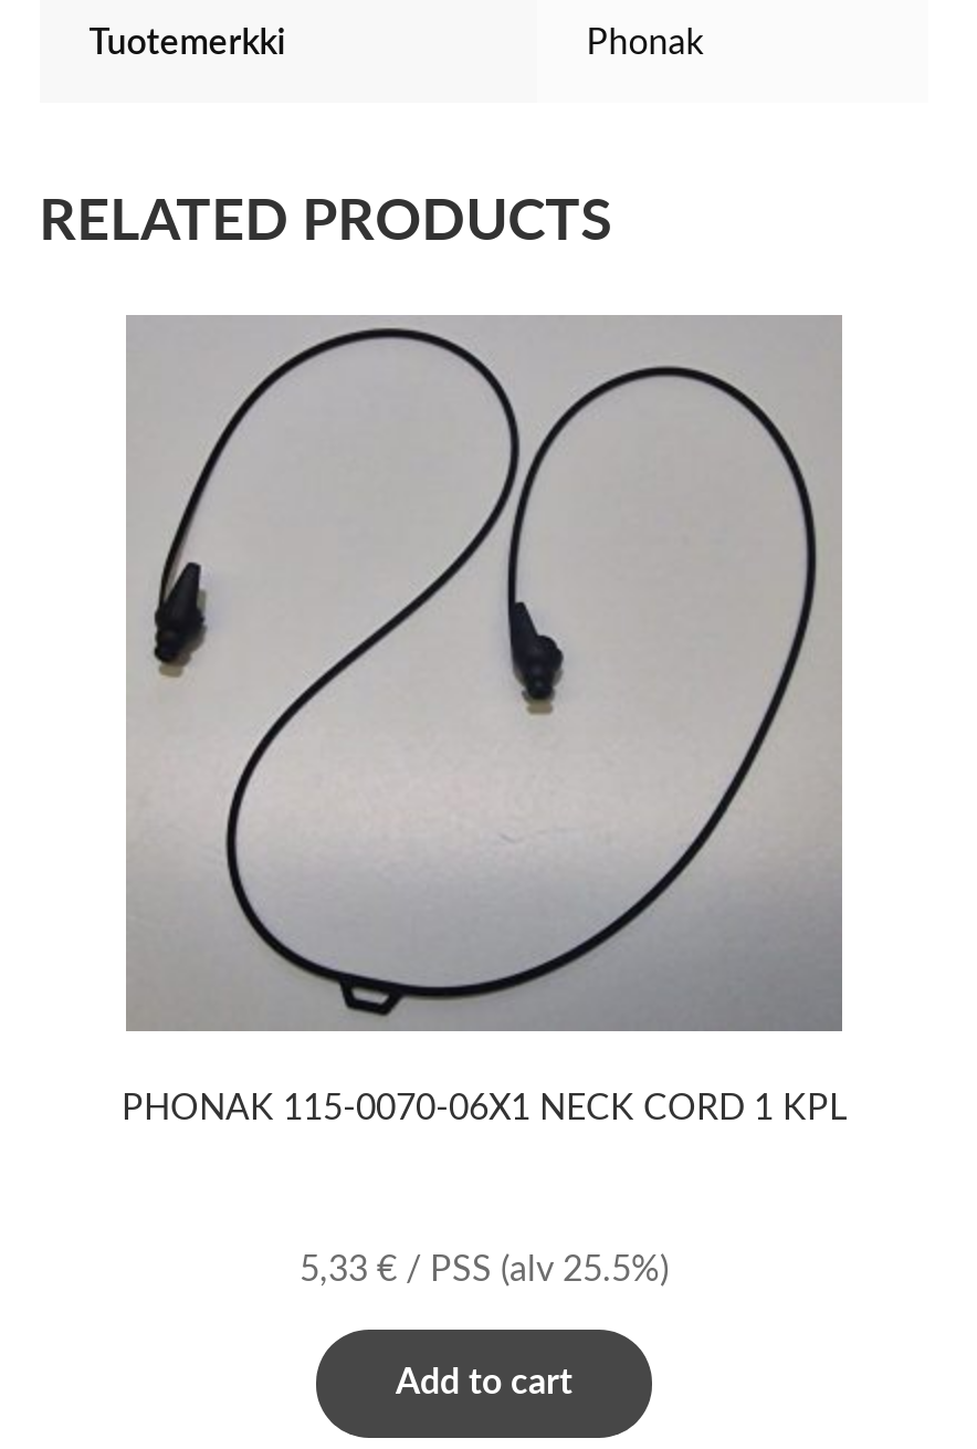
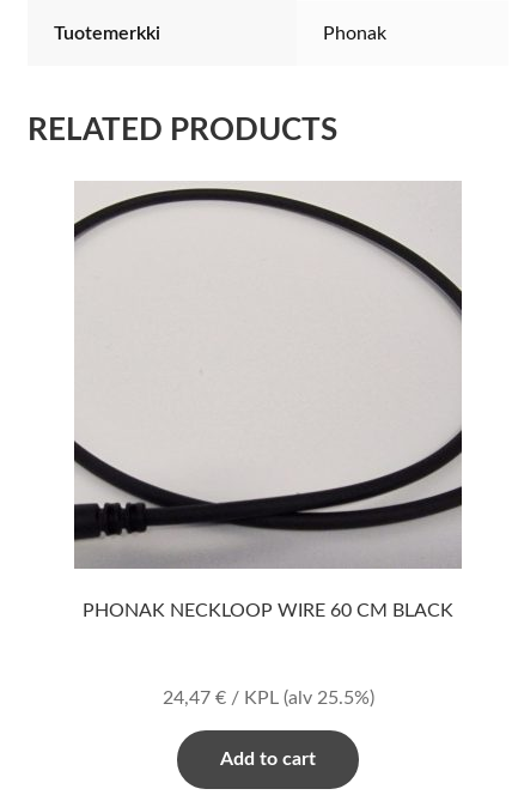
[122,317,847,1125] [image] | PHONAK 115-0070-06X1 NECK CORD 1 KPL -> [74,183,462,620] [image] | PHONAK NECKLOOP WIRE 60 CM BLACK
[300,1253,669,1288] 5,33 €/ PSS (alv 25.5%) -> [162,689,374,708] 24,47 €/ KPL (alv 25.5%)

